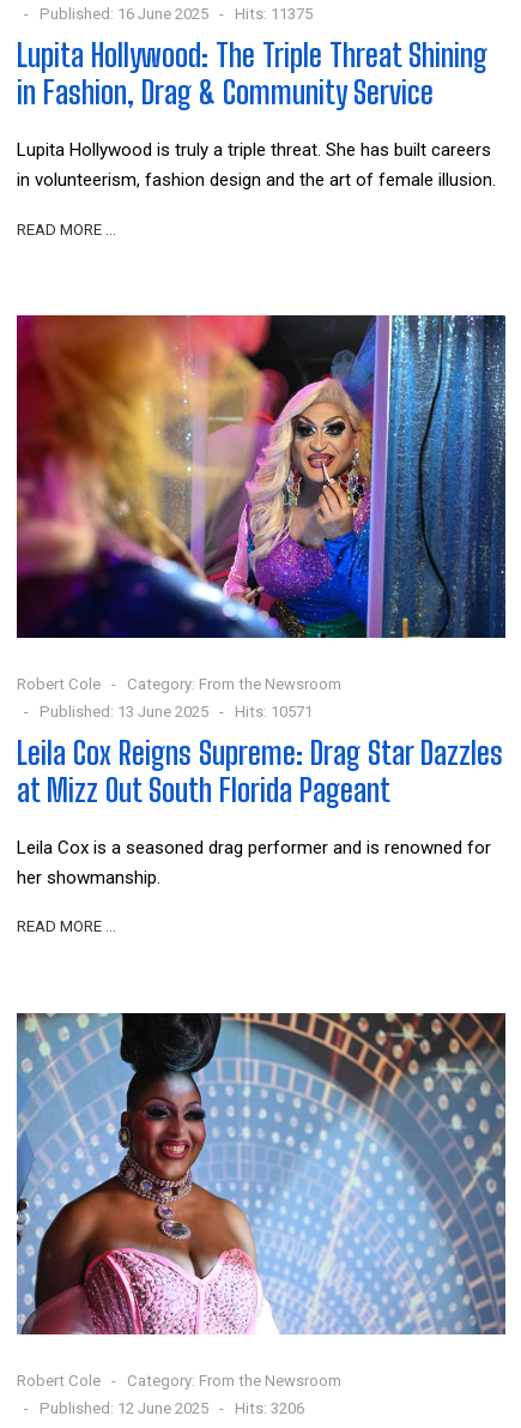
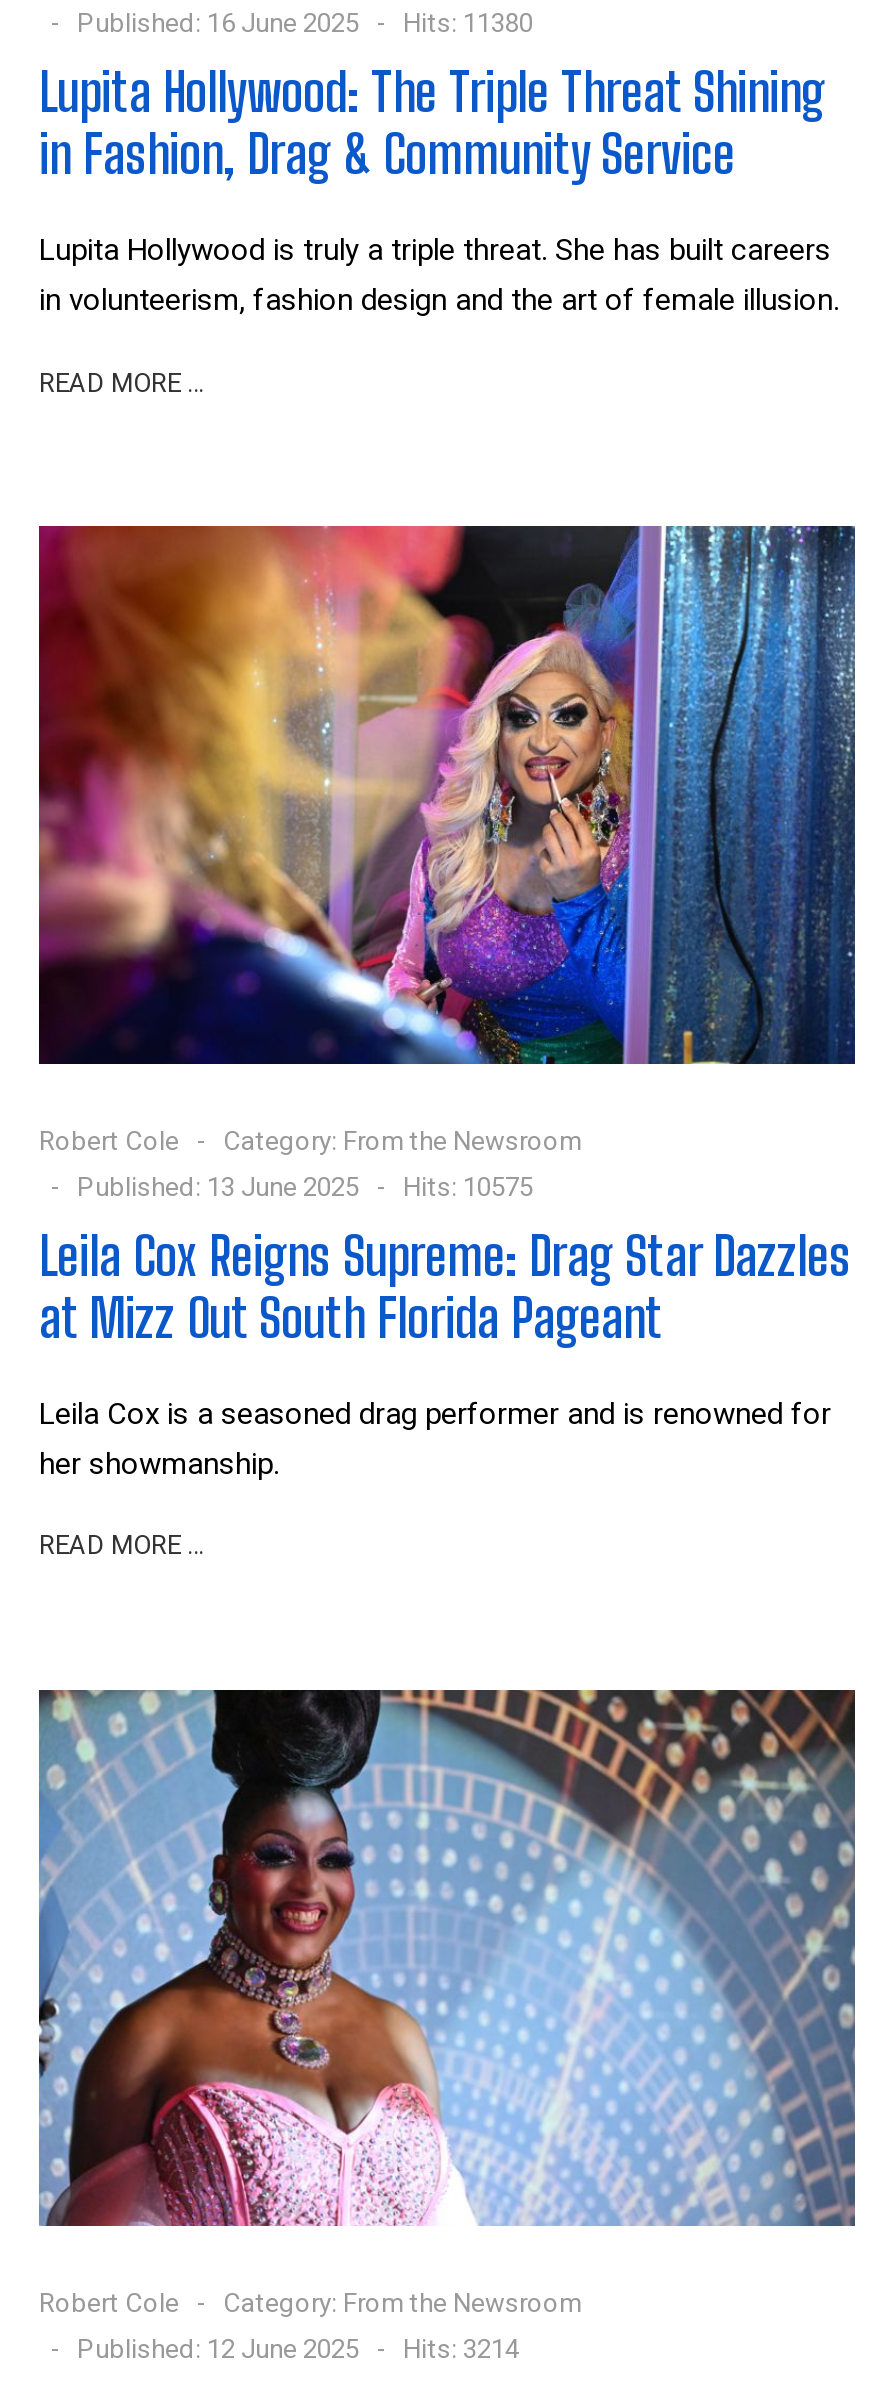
[40,5,313,23] Published: 16 June 2025 Hits: 11375 -> [77,9,533,39] Published: 16 June 2025 Hits: 11380
[40,702,313,720] Published: 13 June 2025 Hits: 10571 -> [77,1171,533,1201] Published: 13 June 2025 Hits: 10575
[40,1399,304,1417] Published: 12 June 2025 Hits: 3206 -> [77,2334,519,2364] Published: 12 June 2025 Hits: 3214

